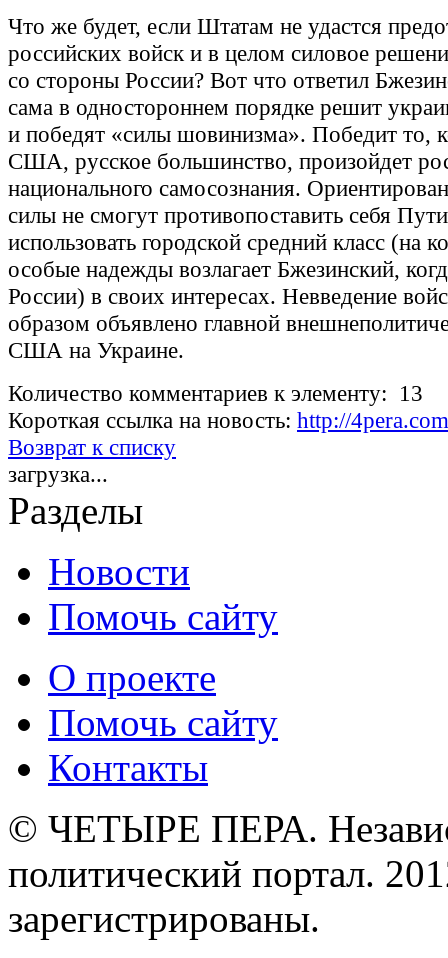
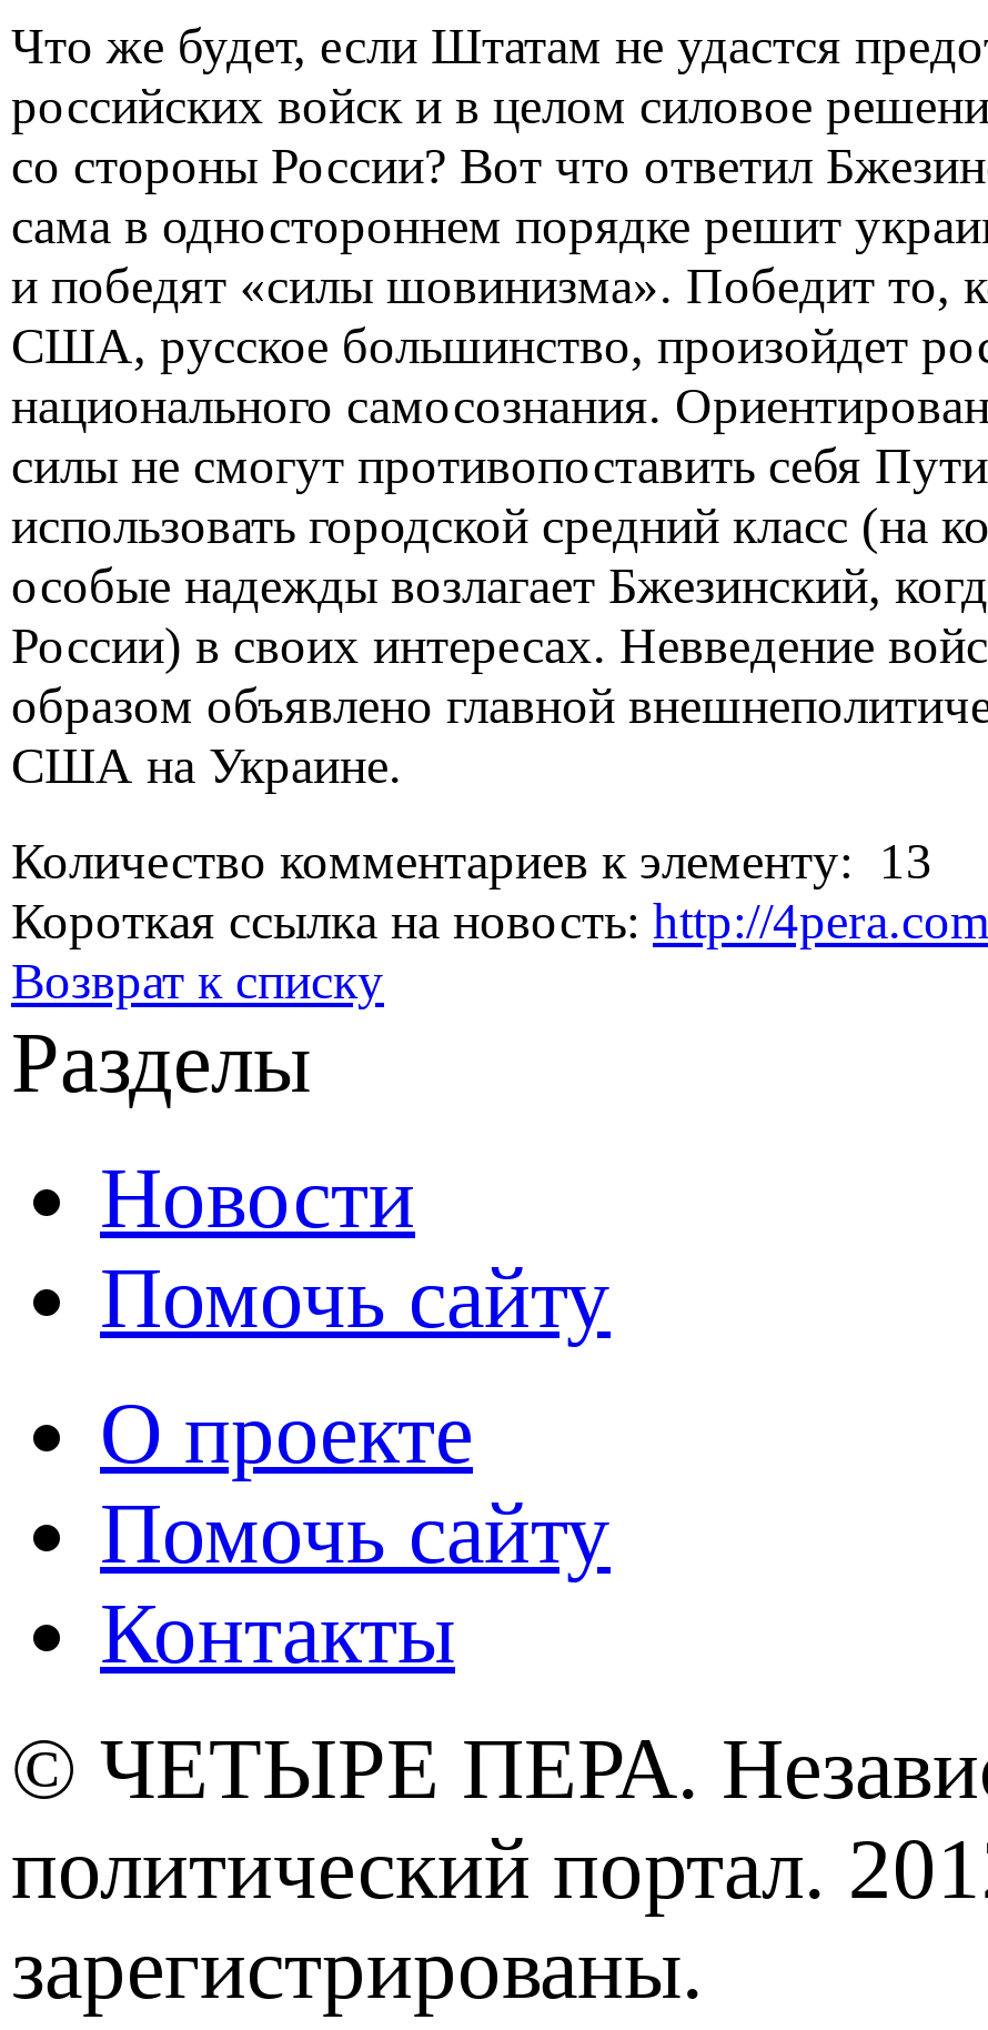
[8,461,108,487] загрузка... -> none

